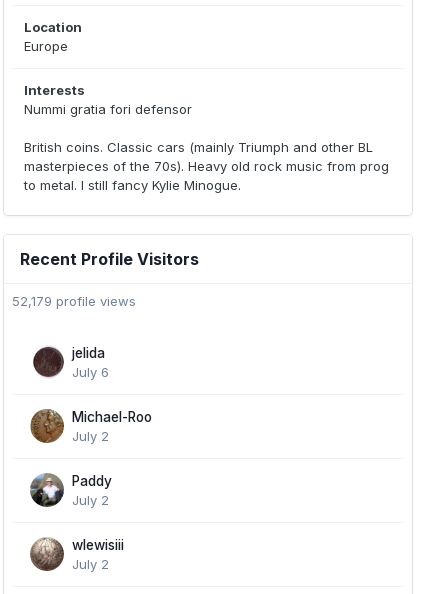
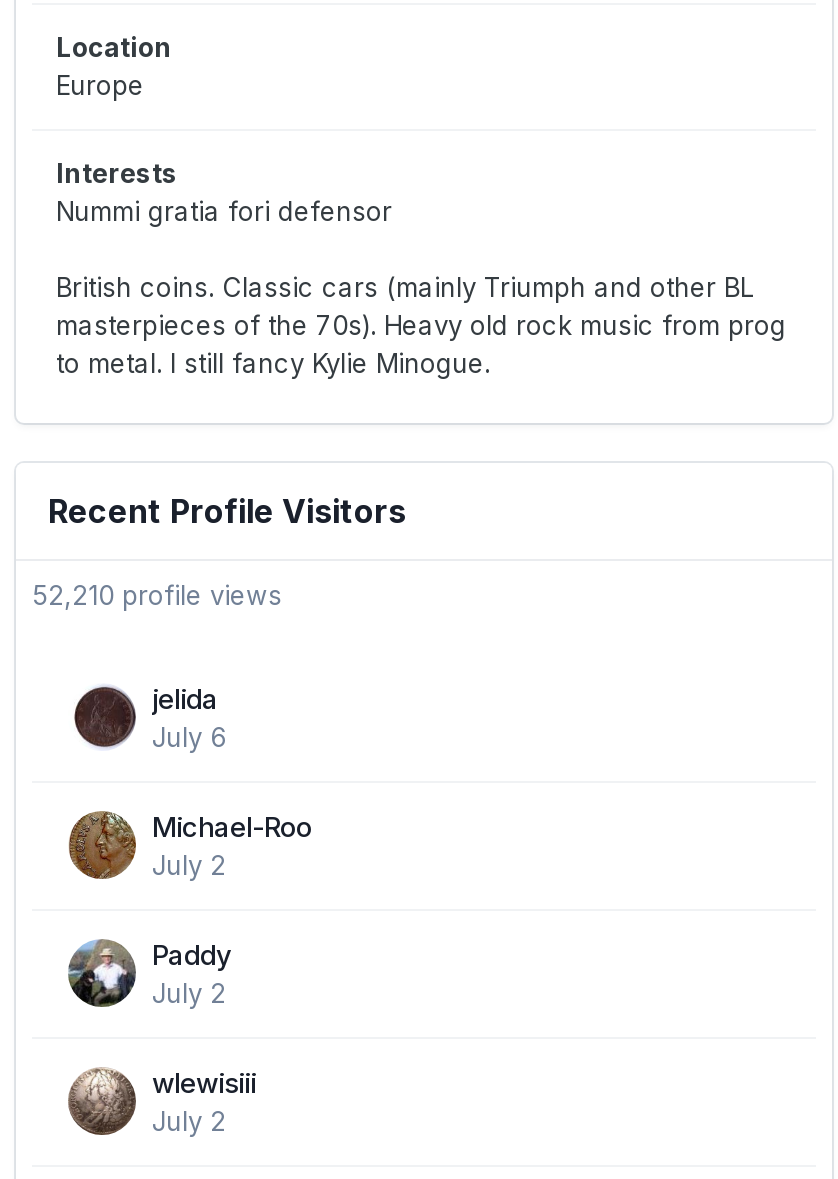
[12,293,136,309] 52,179 profile views -> [32,579,282,611] 52,210 profile views

